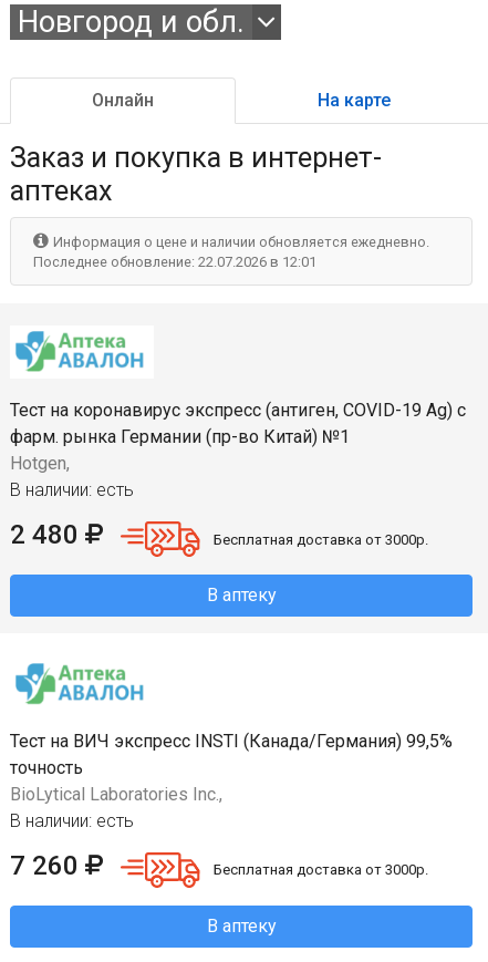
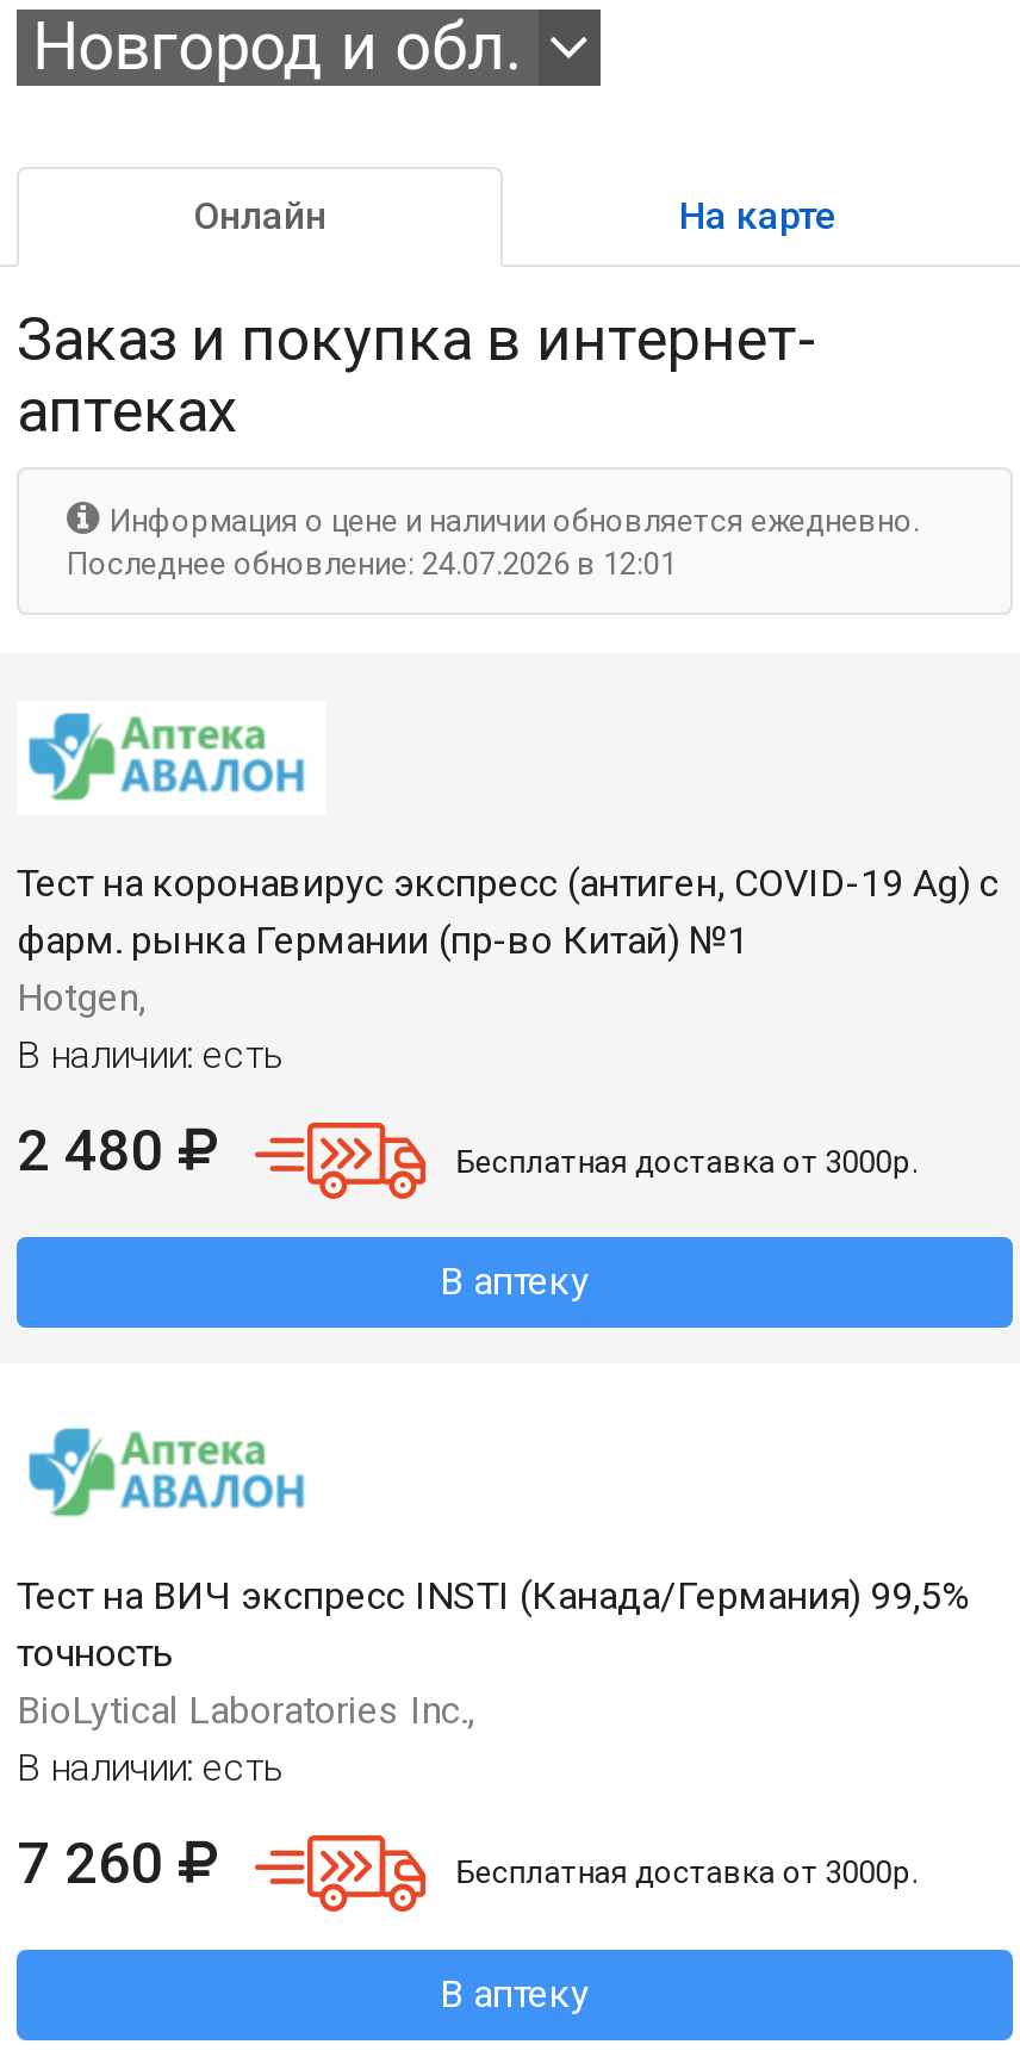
[33,253,316,270] Последнее обновление: 22.07.2026 в 12:01 -> [67,545,677,581] Последнее обновление: 24.07.2026 в 12:01

